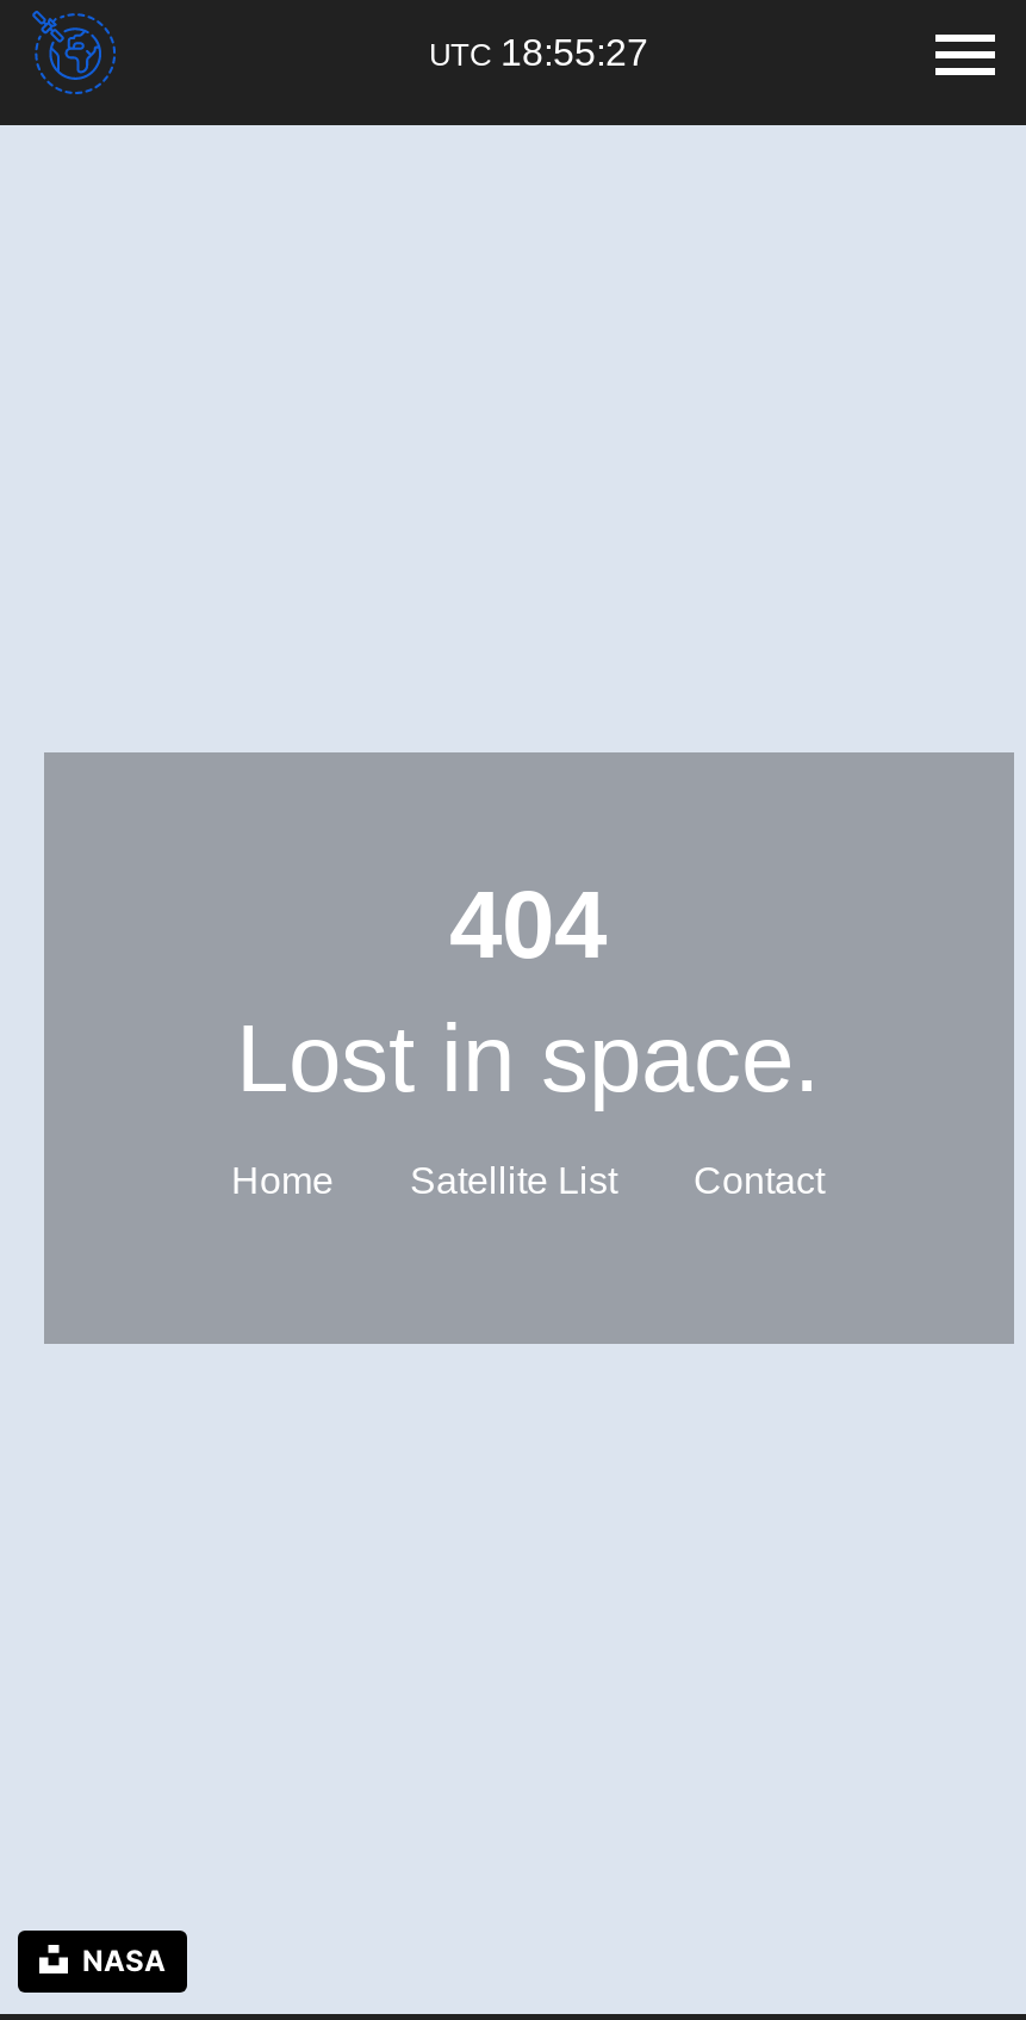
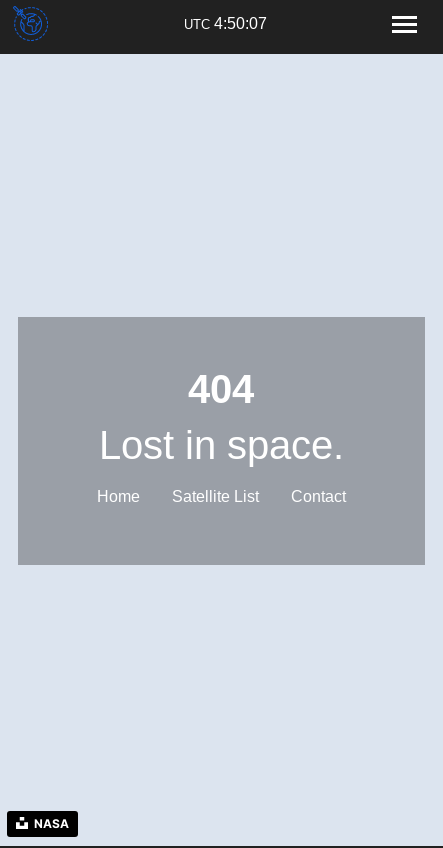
[429,31,648,72] UTC 18:55:27 -> [184,14,267,31] UTC 4:50:07

